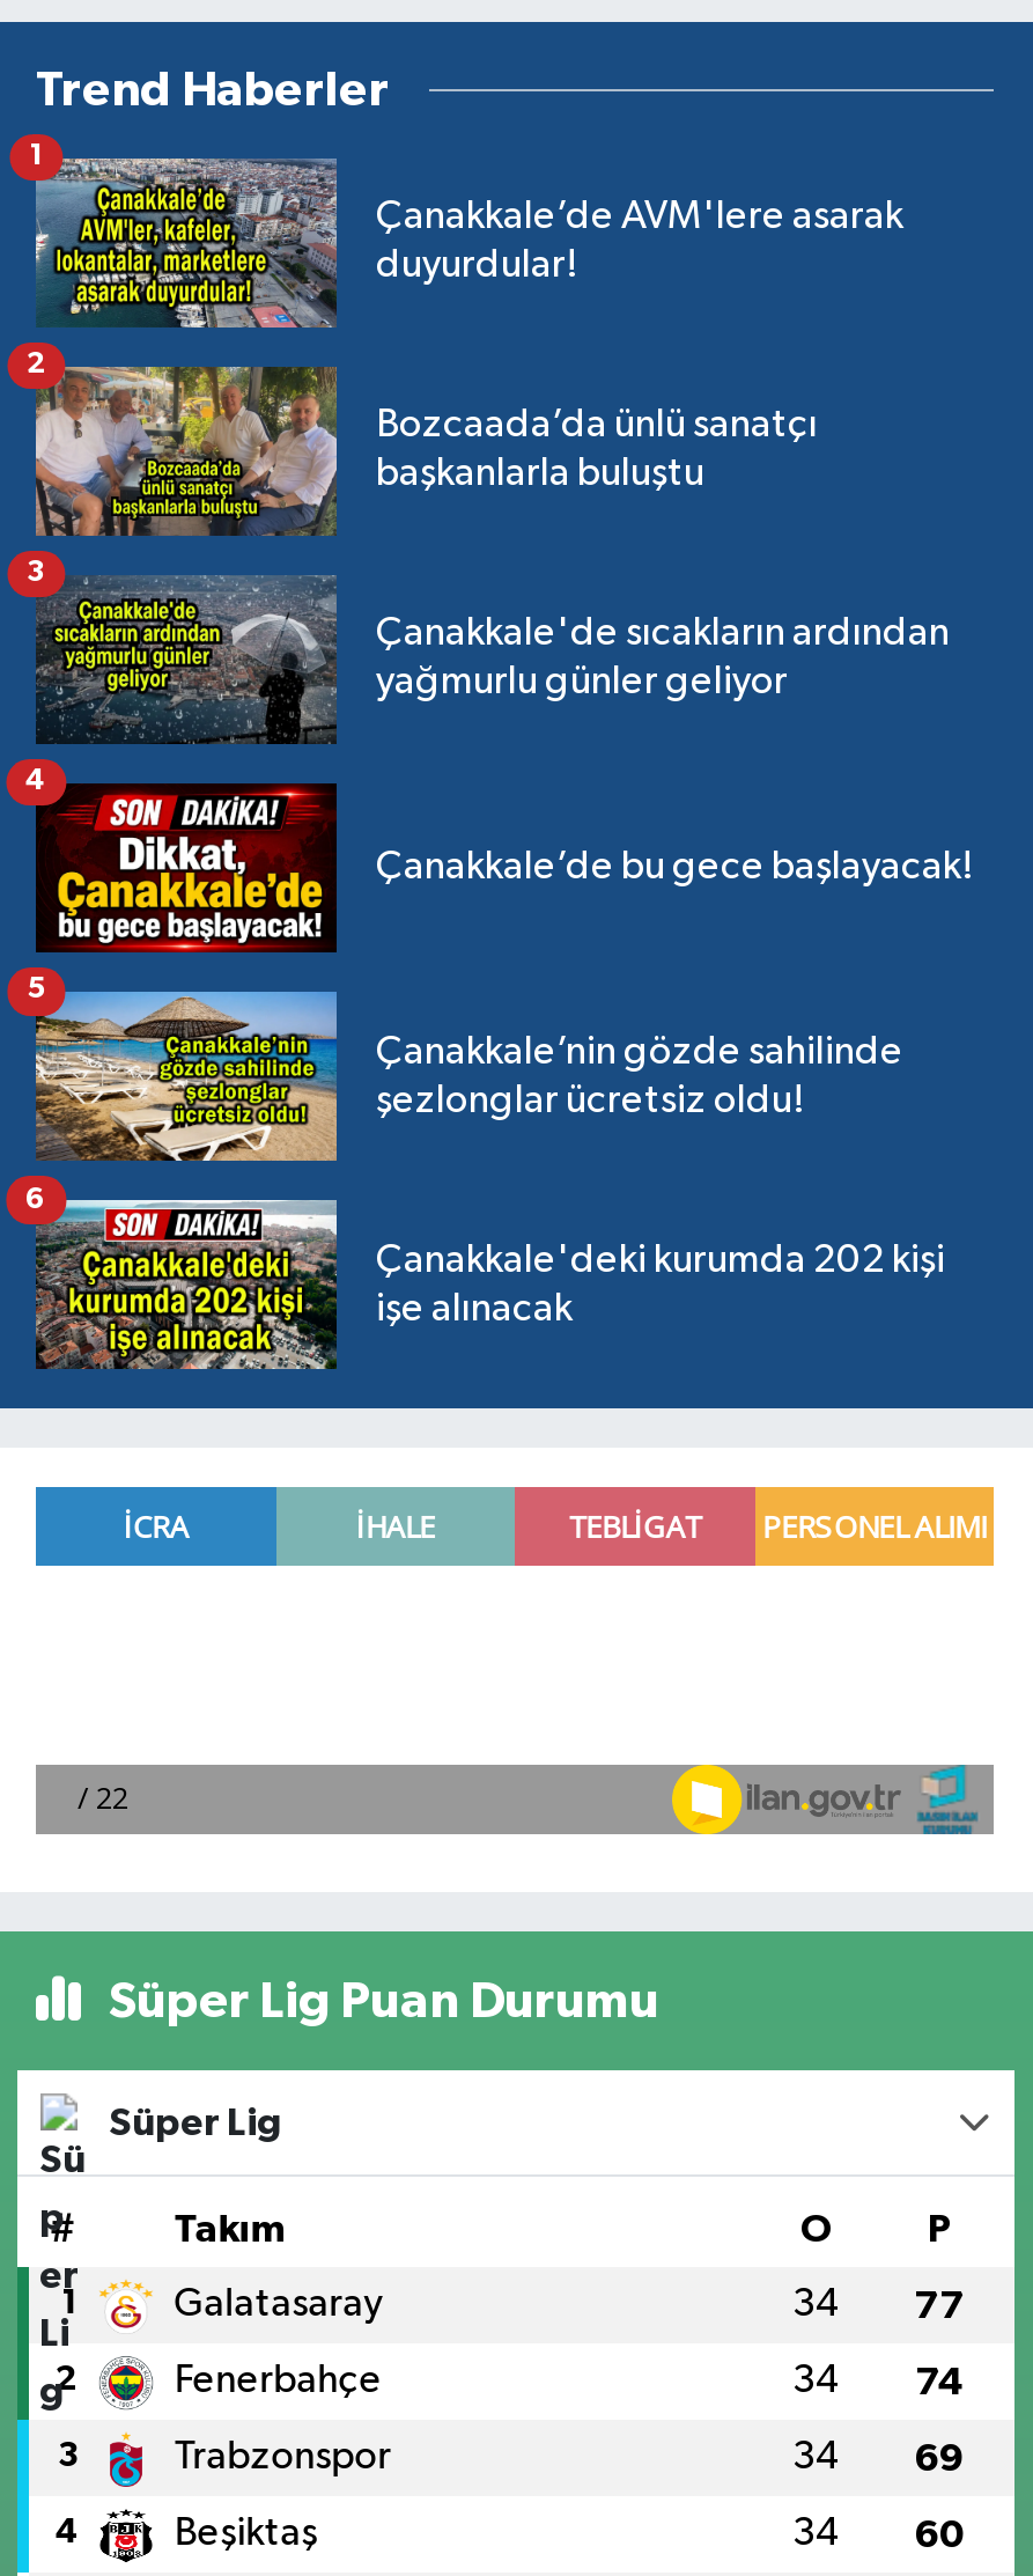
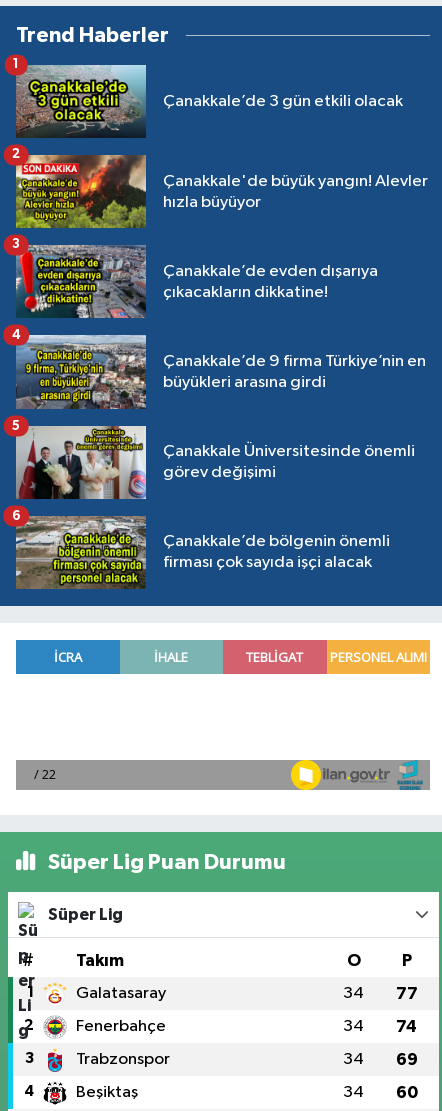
[34,157,903,331] [image] | Çanakkale’de AVM'lere asarak | duyurdular! -> [14,64,403,145] [image] | Çanakkale’de 3 gün etkili olacak
[34,366,818,537] [image] | Bozcaada’da ünlü sanatçı | başkanlarla buluştu -> [14,154,428,235] [image] | Çanakkale'de büyük yangın! Alevler | hızla büyüyor
[34,574,950,745] [image] | Çanakkale'de sıcakların ardından | yağmurlu günler geliyor -> [13,244,378,325] [image] | Çanakkale’de evden dışarıya | çıkacakların dikkatine!
[34,782,971,954] [image] | Çanakkale’de bu gece başlayacak! -> [13,334,426,416] [image] | Çanakkale’de 9 firma Türkiye’nin en | büyükleri arasına girdi
[34,991,903,1162] [image] | Çanakkale’nin gözde sahilinde | şezlonglar ücretsiz oldu! -> [13,425,415,506] [image] | Çanakkale Üniversitesinde önemli | görev değişimi
[34,1197,945,1370] [image] | Çanakkale'deki kurumda 202 kişi | işe alınacak -> [13,515,390,590] [image] | Çanakkale’de bölgenin önemli | firması çok sayıda işçi alacak

